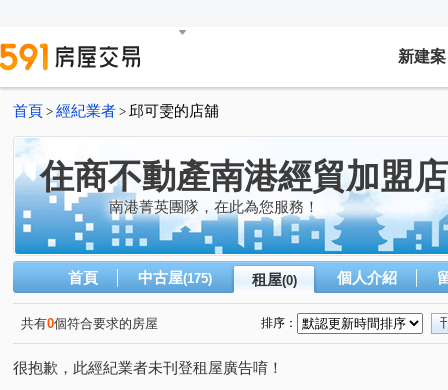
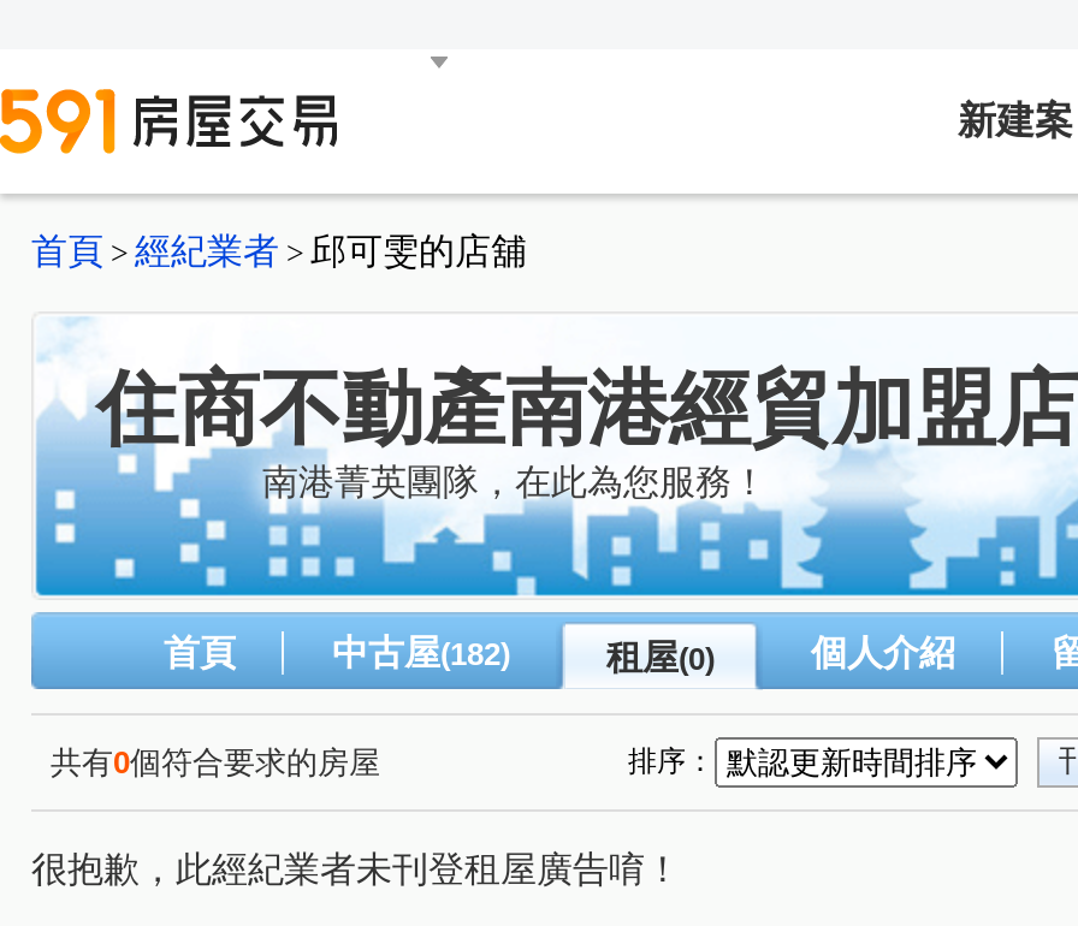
[138,269,212,286] 中古屋(175) -> [332,631,510,672] 中古屋(182)

